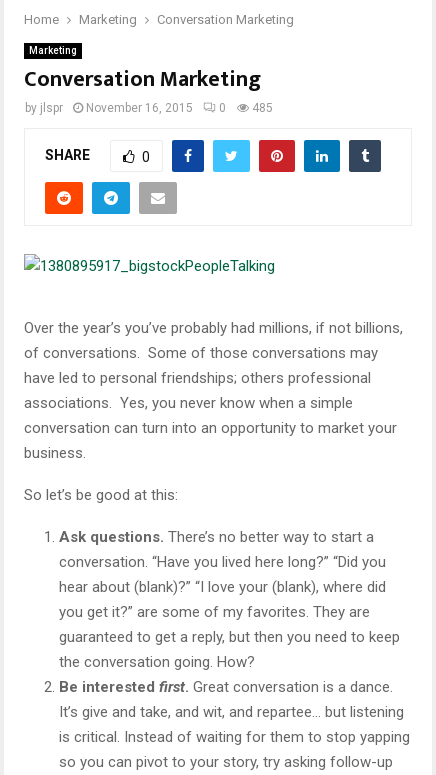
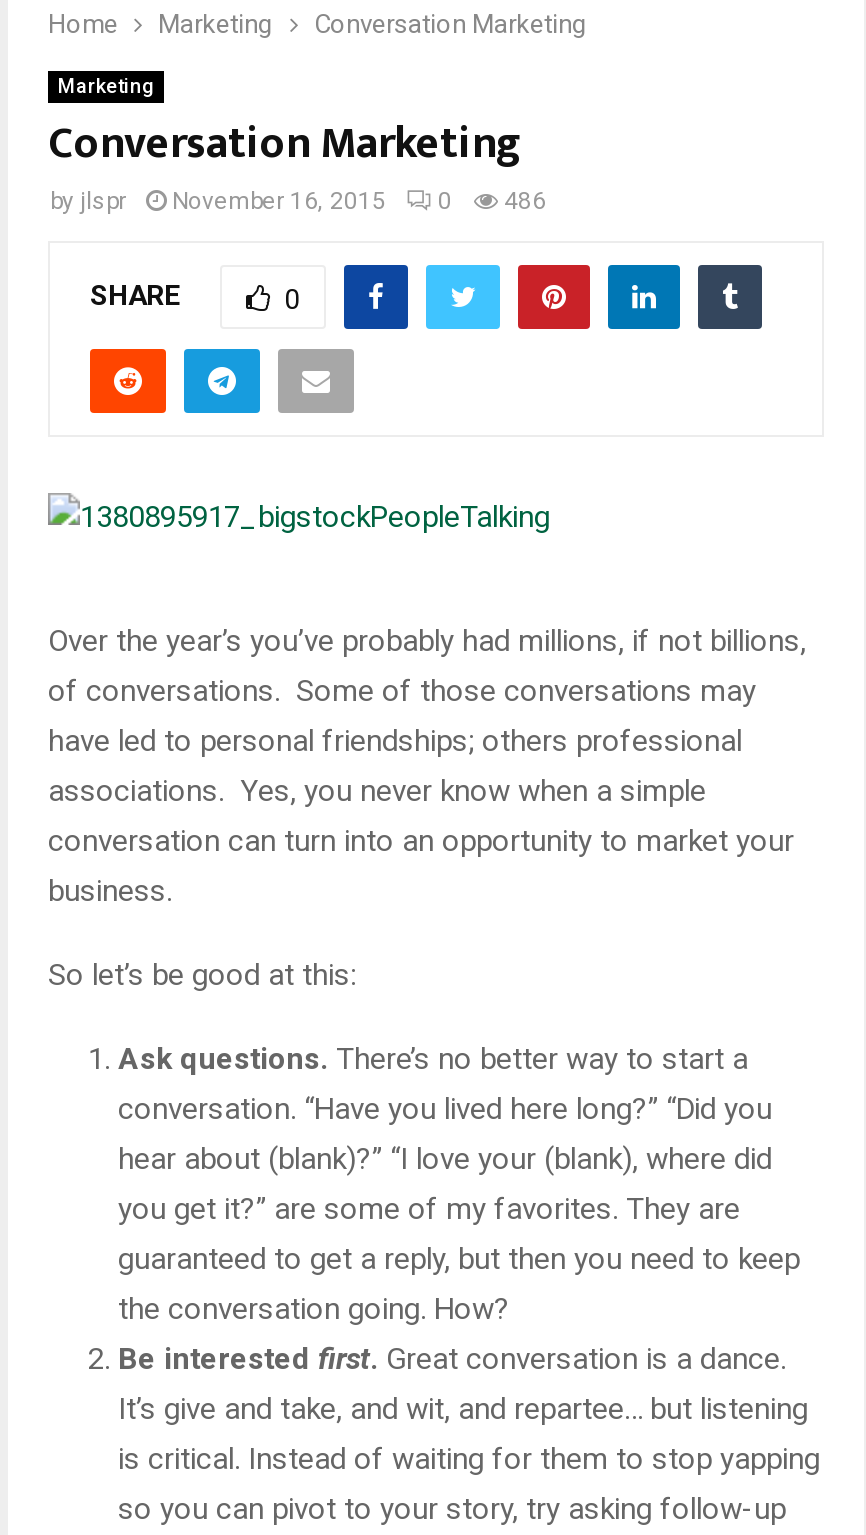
[25,101,273,115] by jlspr November 16, 2015 0 485 -> [50,187,546,215] by jlspr November 16, 2015 0 486

